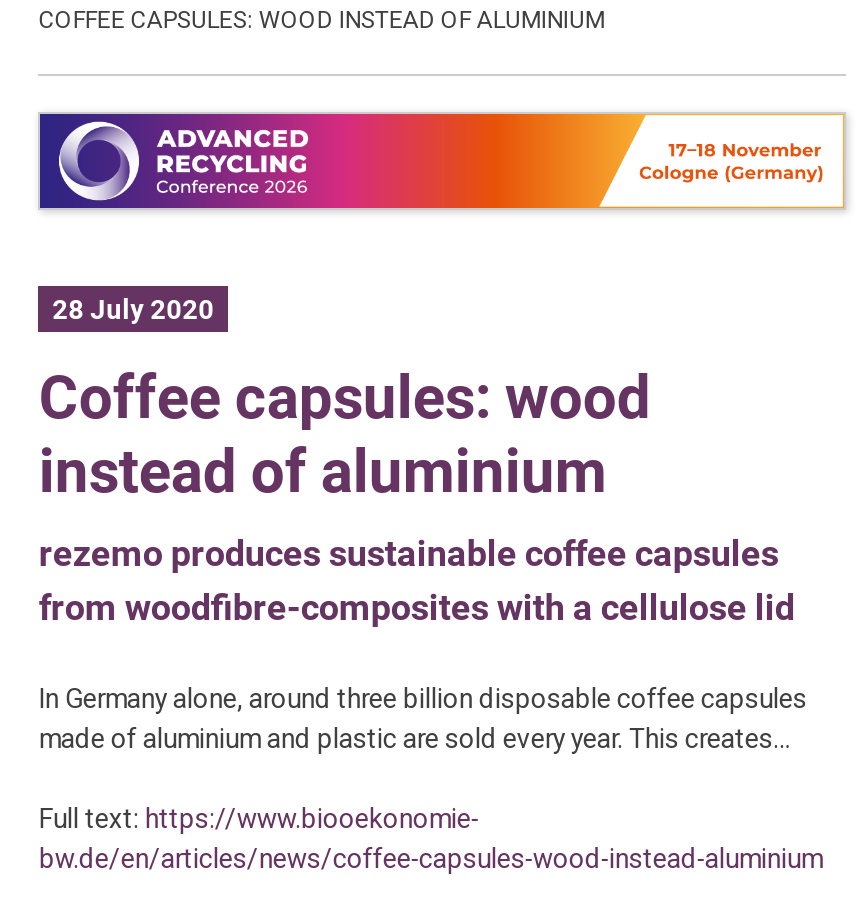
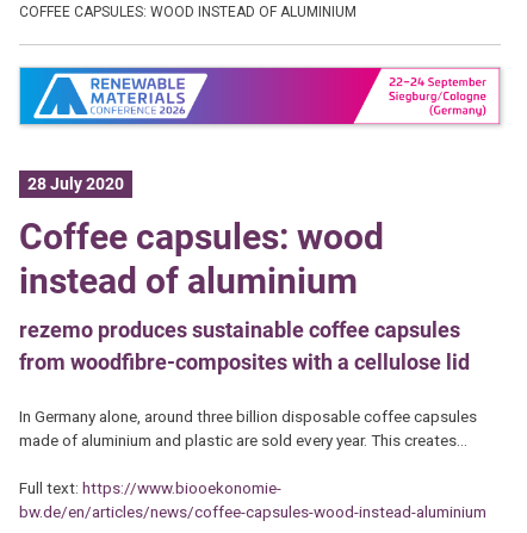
[38,112,824,210] [image] -> [19,67,486,125] [image]

